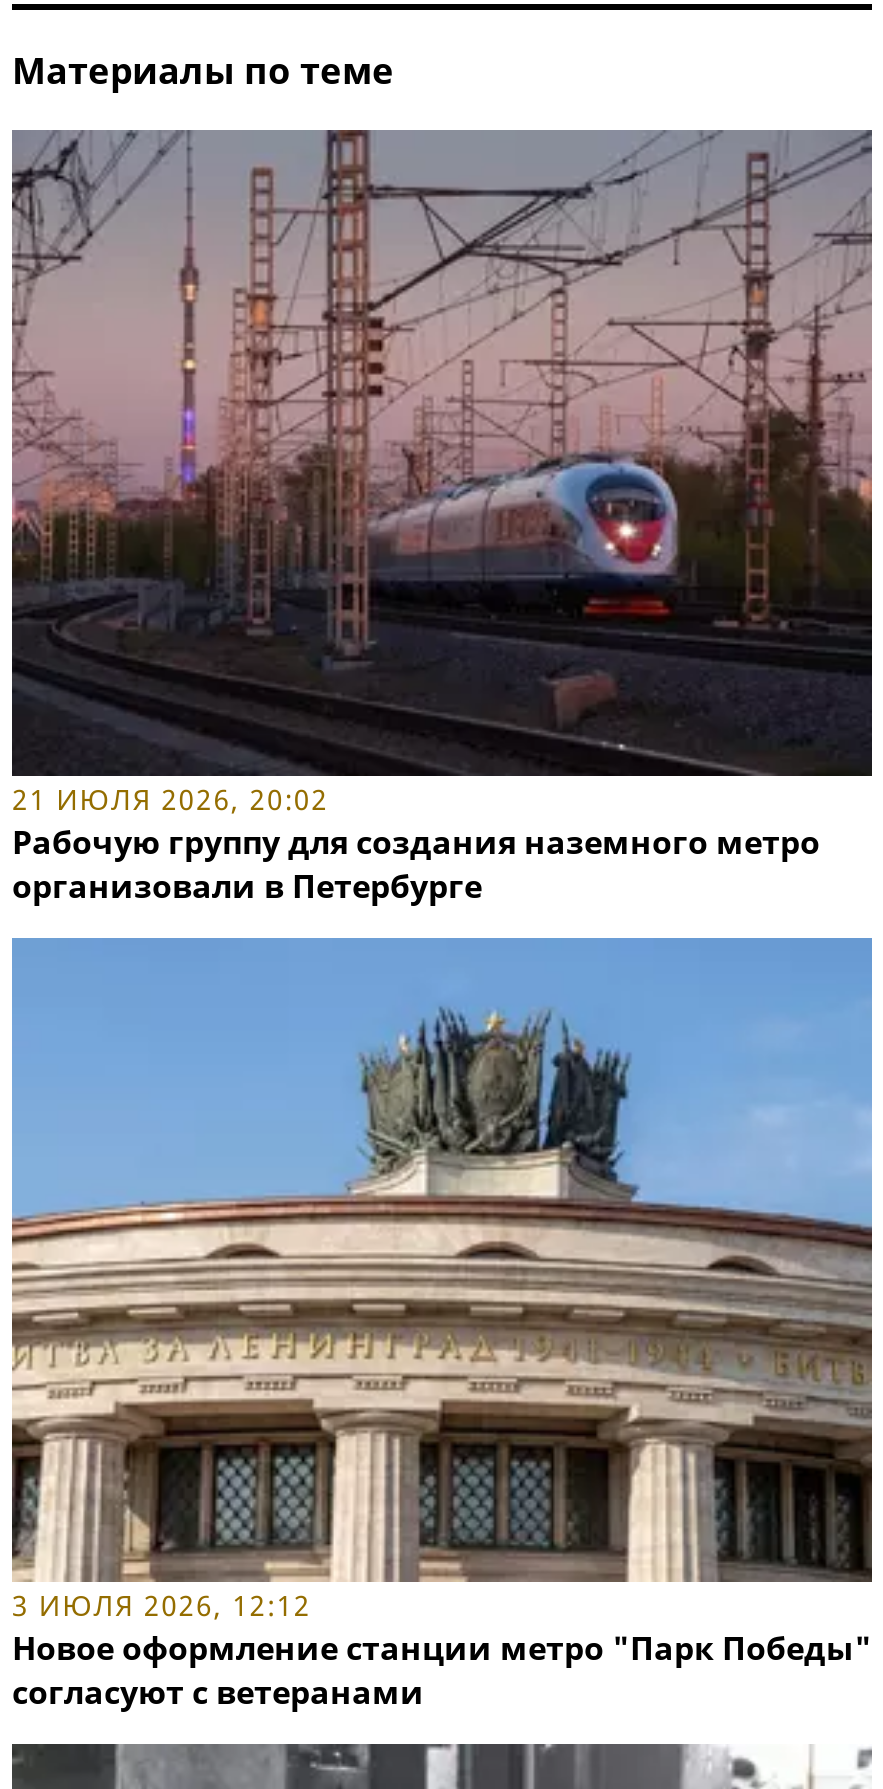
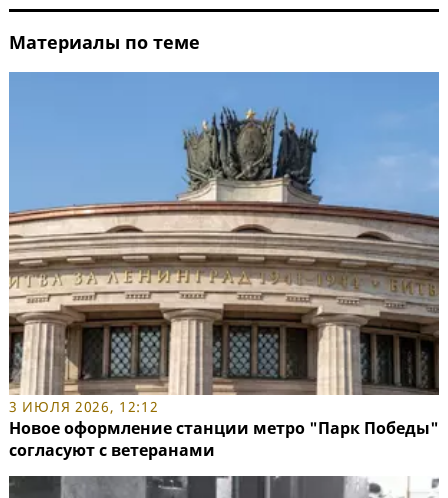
[10,128,874,907] [image] | 21 ИЮЛЯ 2026, 20:02 | Рабочую группу для создания наземного метро | организовали в Петербурге -> none

